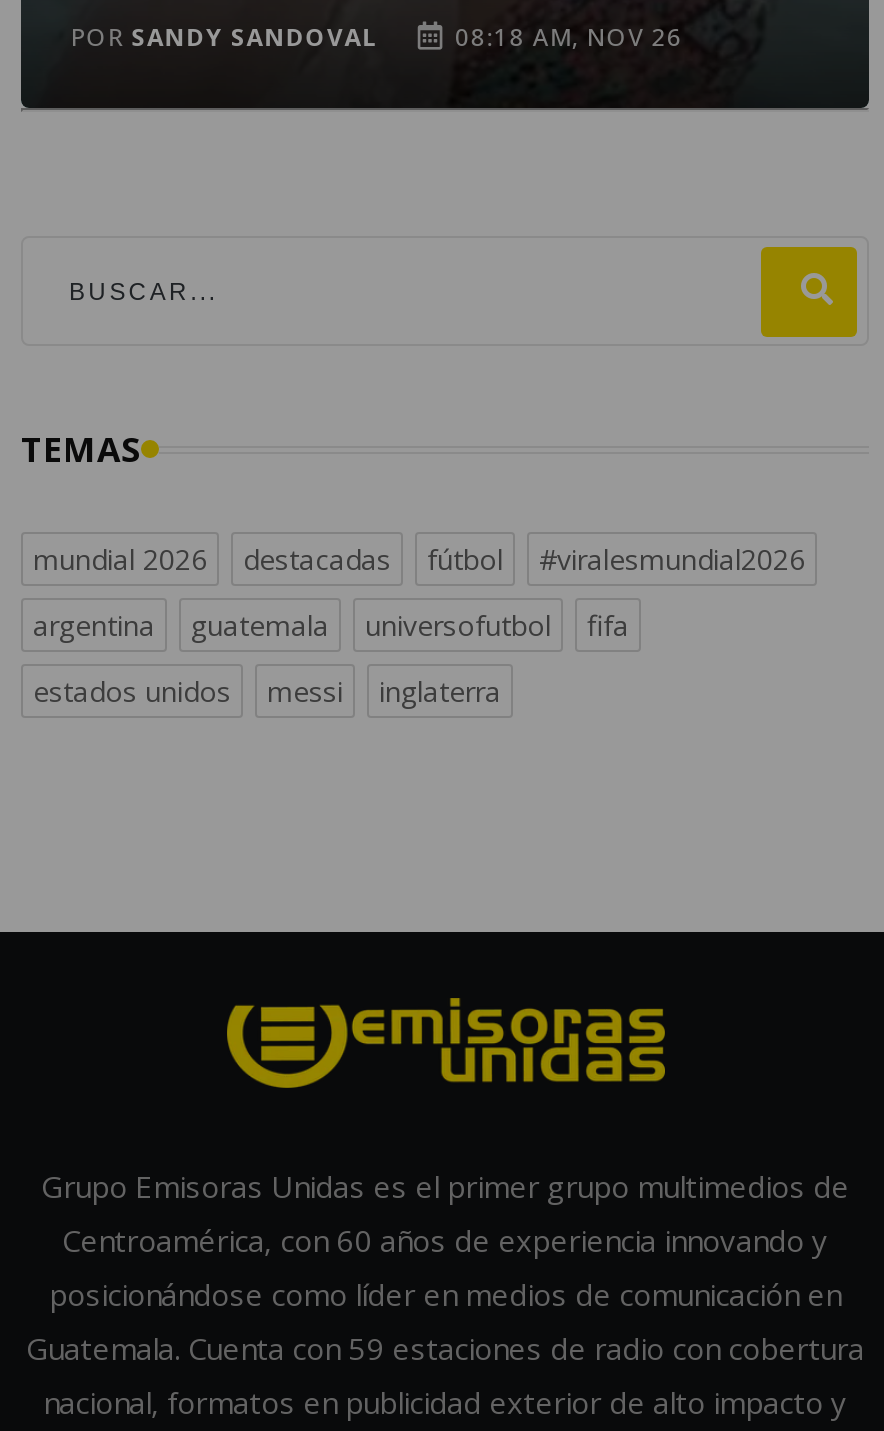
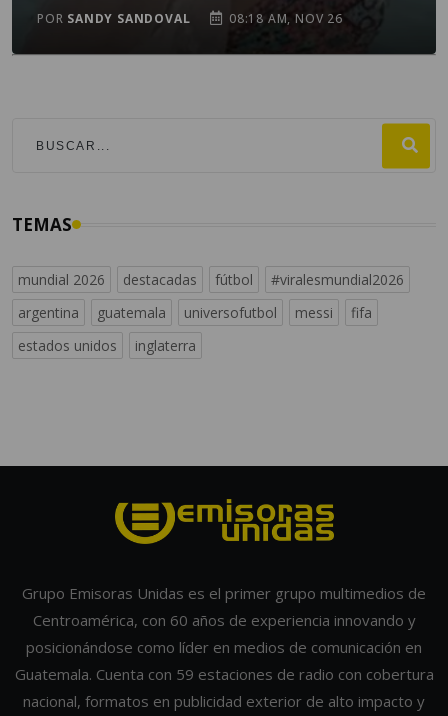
moved [267,672,343,710] -> [295,303,333,322]: messi

